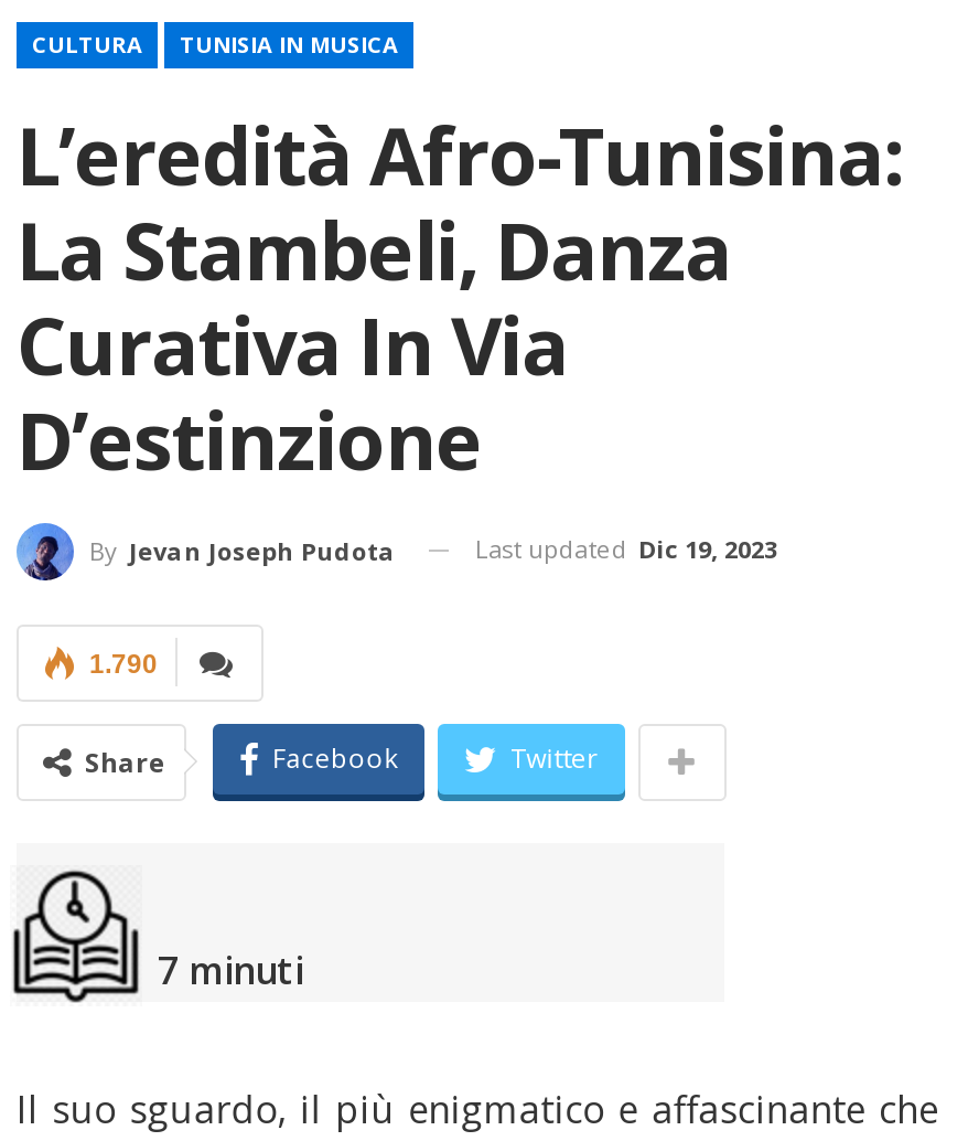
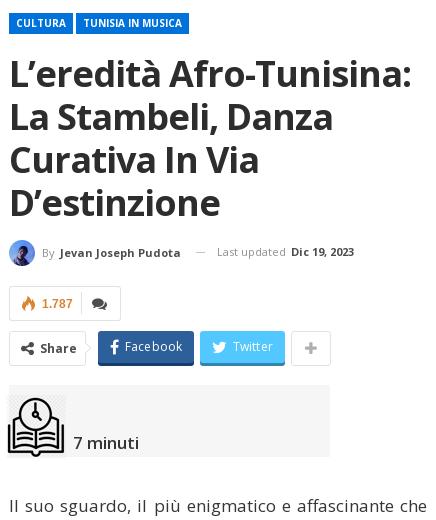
[89,648,158,679] 1.790 -> [42,297,73,311] 1.787

